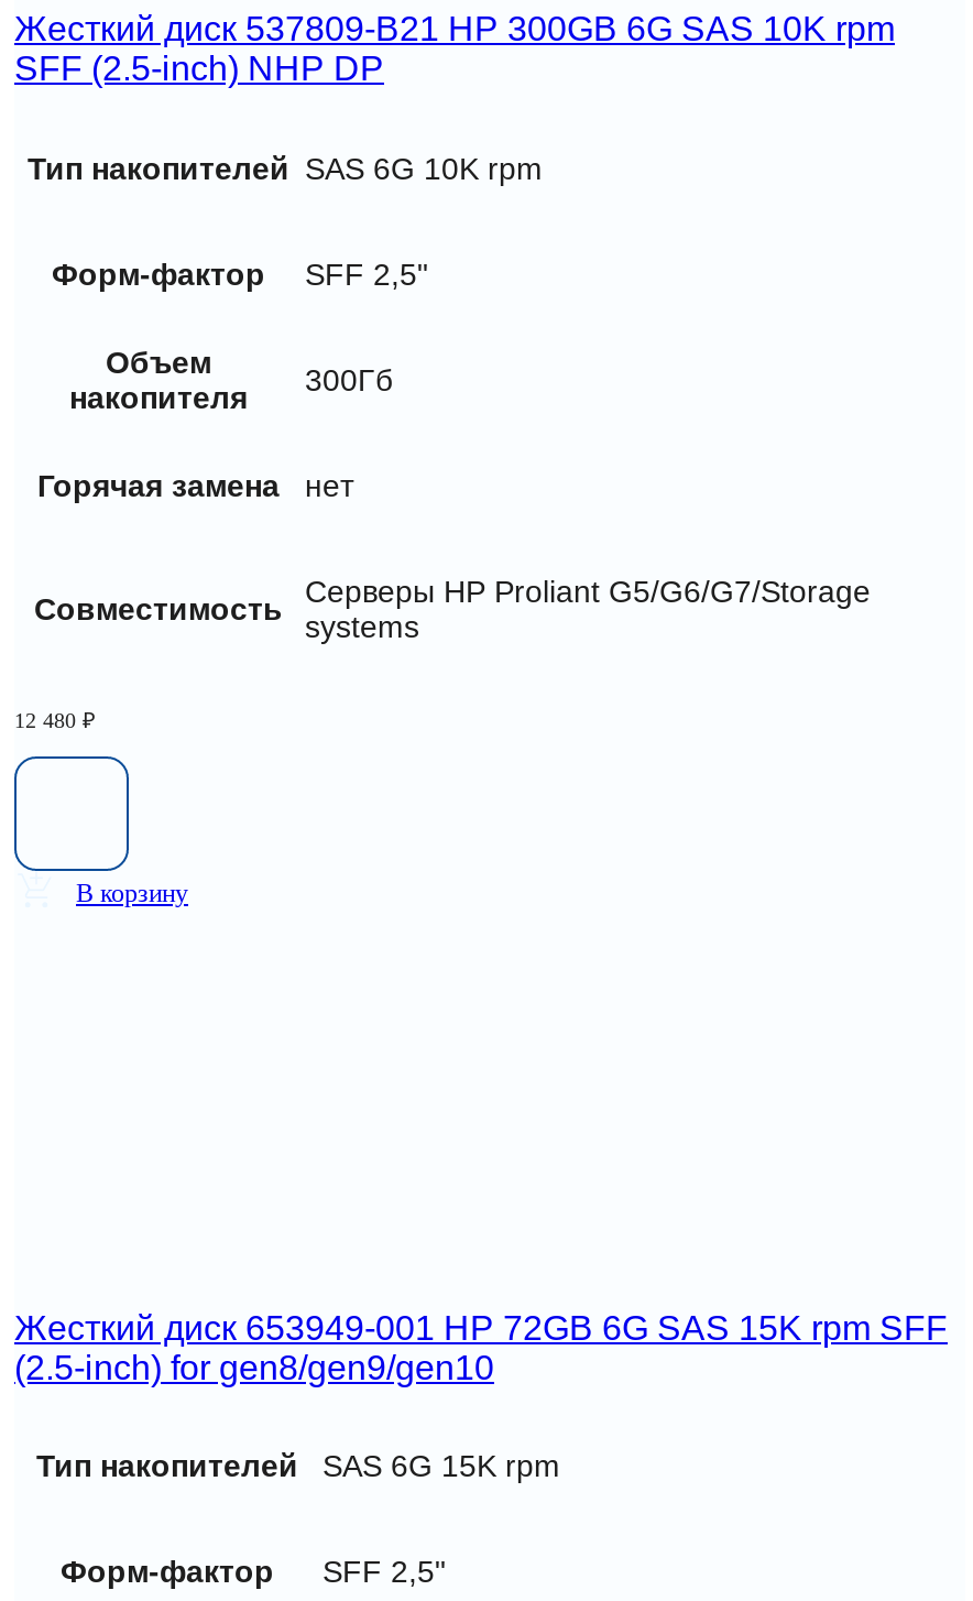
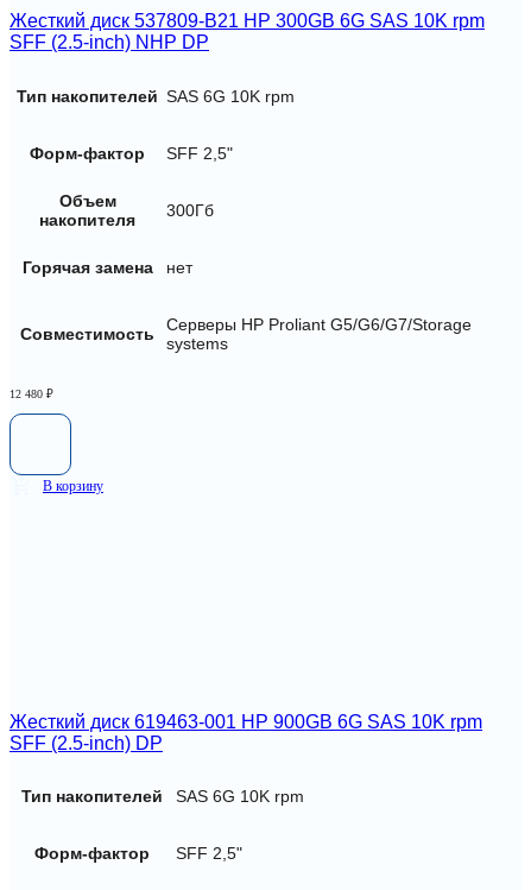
[14,1308,948,1385] Жесткий диск 653949-001 HP 72GB 6G SAS 15K rpm SFF | (2.5-inch) for gen8/gen9/gen10 -> [10,711,482,753] Жесткий диск 619463-001 HP 900GB 6G SAS 10K rpm | SFF (2.5-inch) DP
[36,1449,560,1484] Тип накопителей SAS 6G 15K rpm -> [21,787,304,806] Тип накопителей SAS 6G 10K rpm

